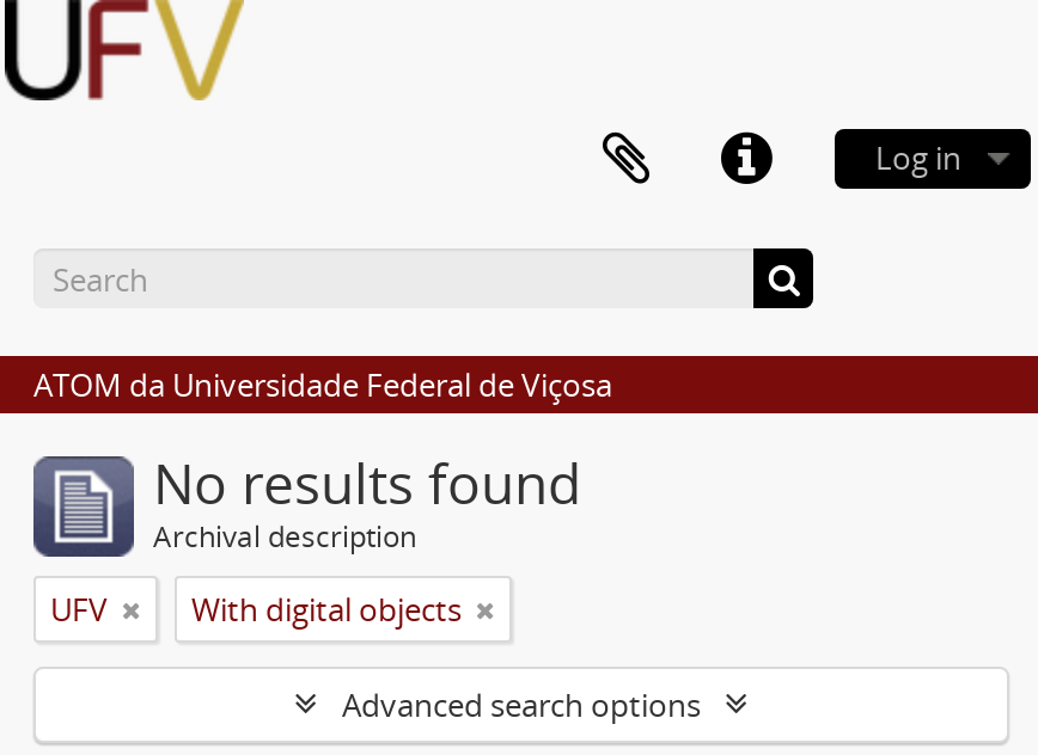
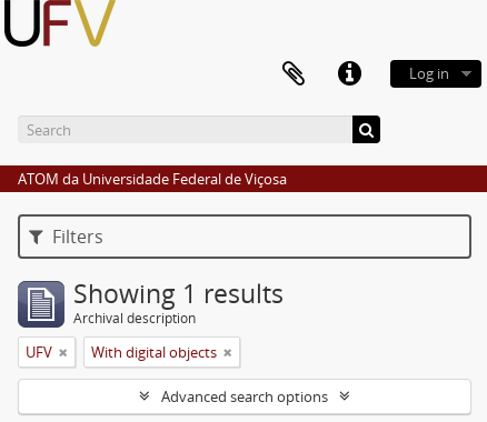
[153,447,581,521] No results found -> [48,224,284,311] Filters | Showing 1 results

